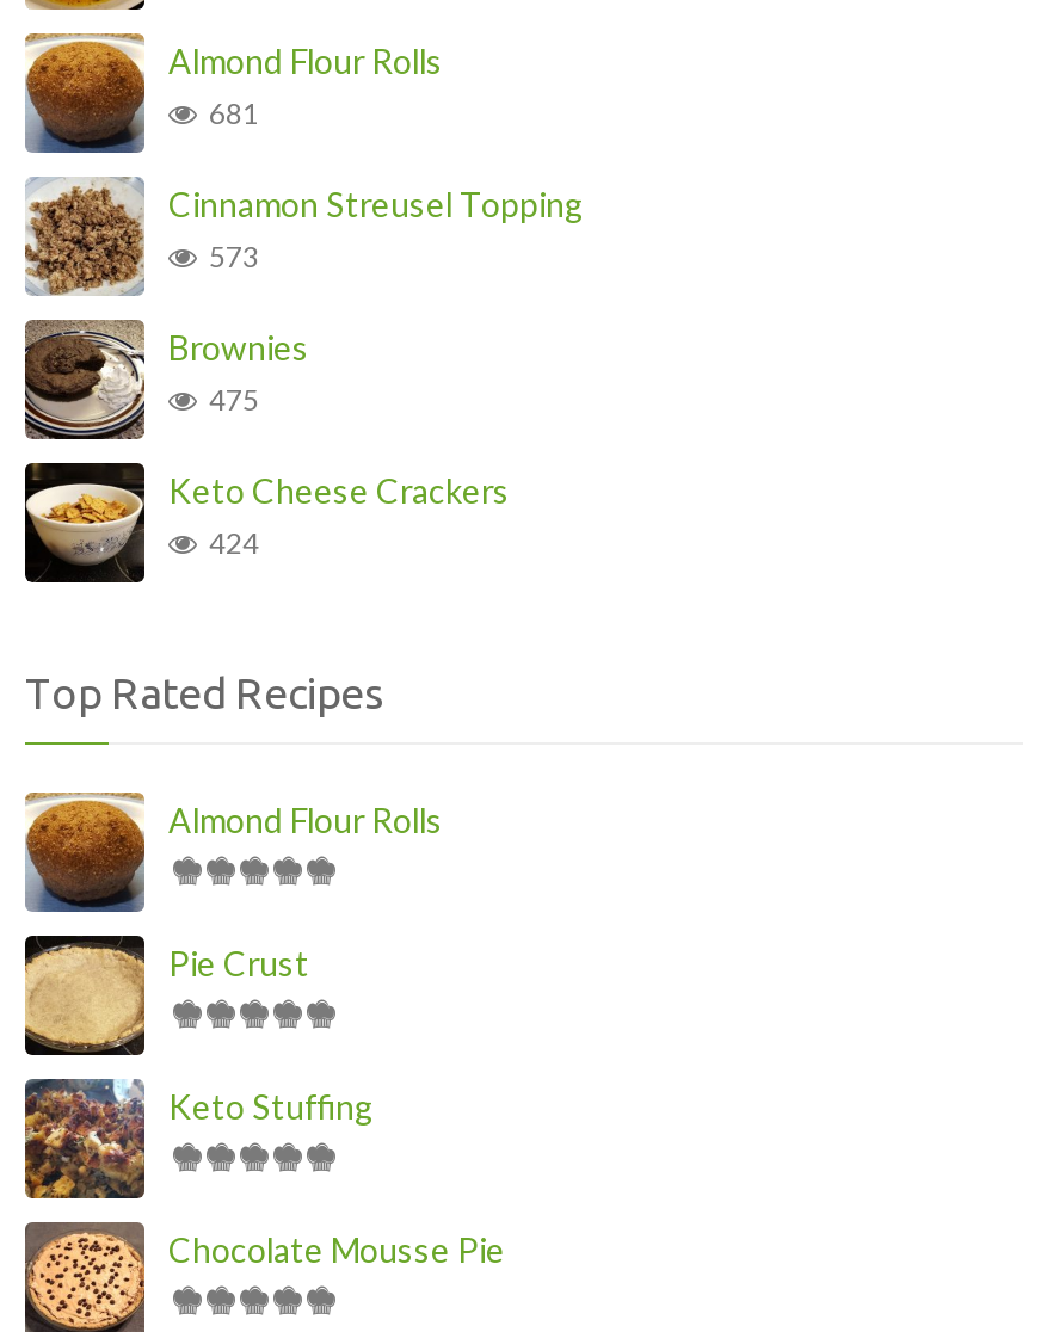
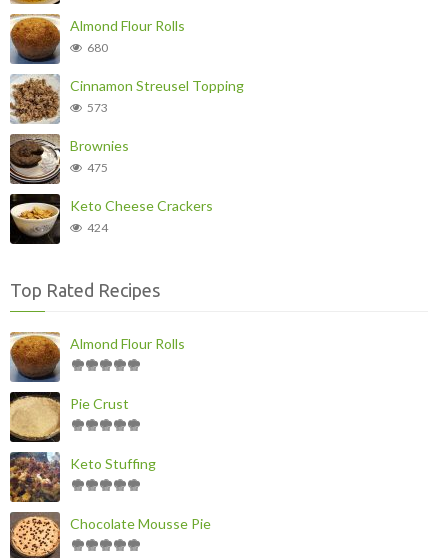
[209,96,259,132] 681 -> [87,40,108,55] 680

